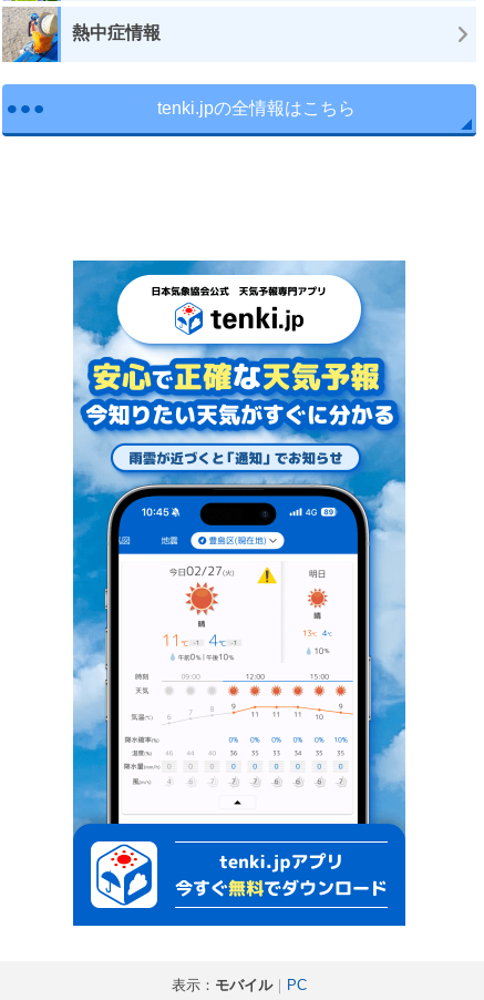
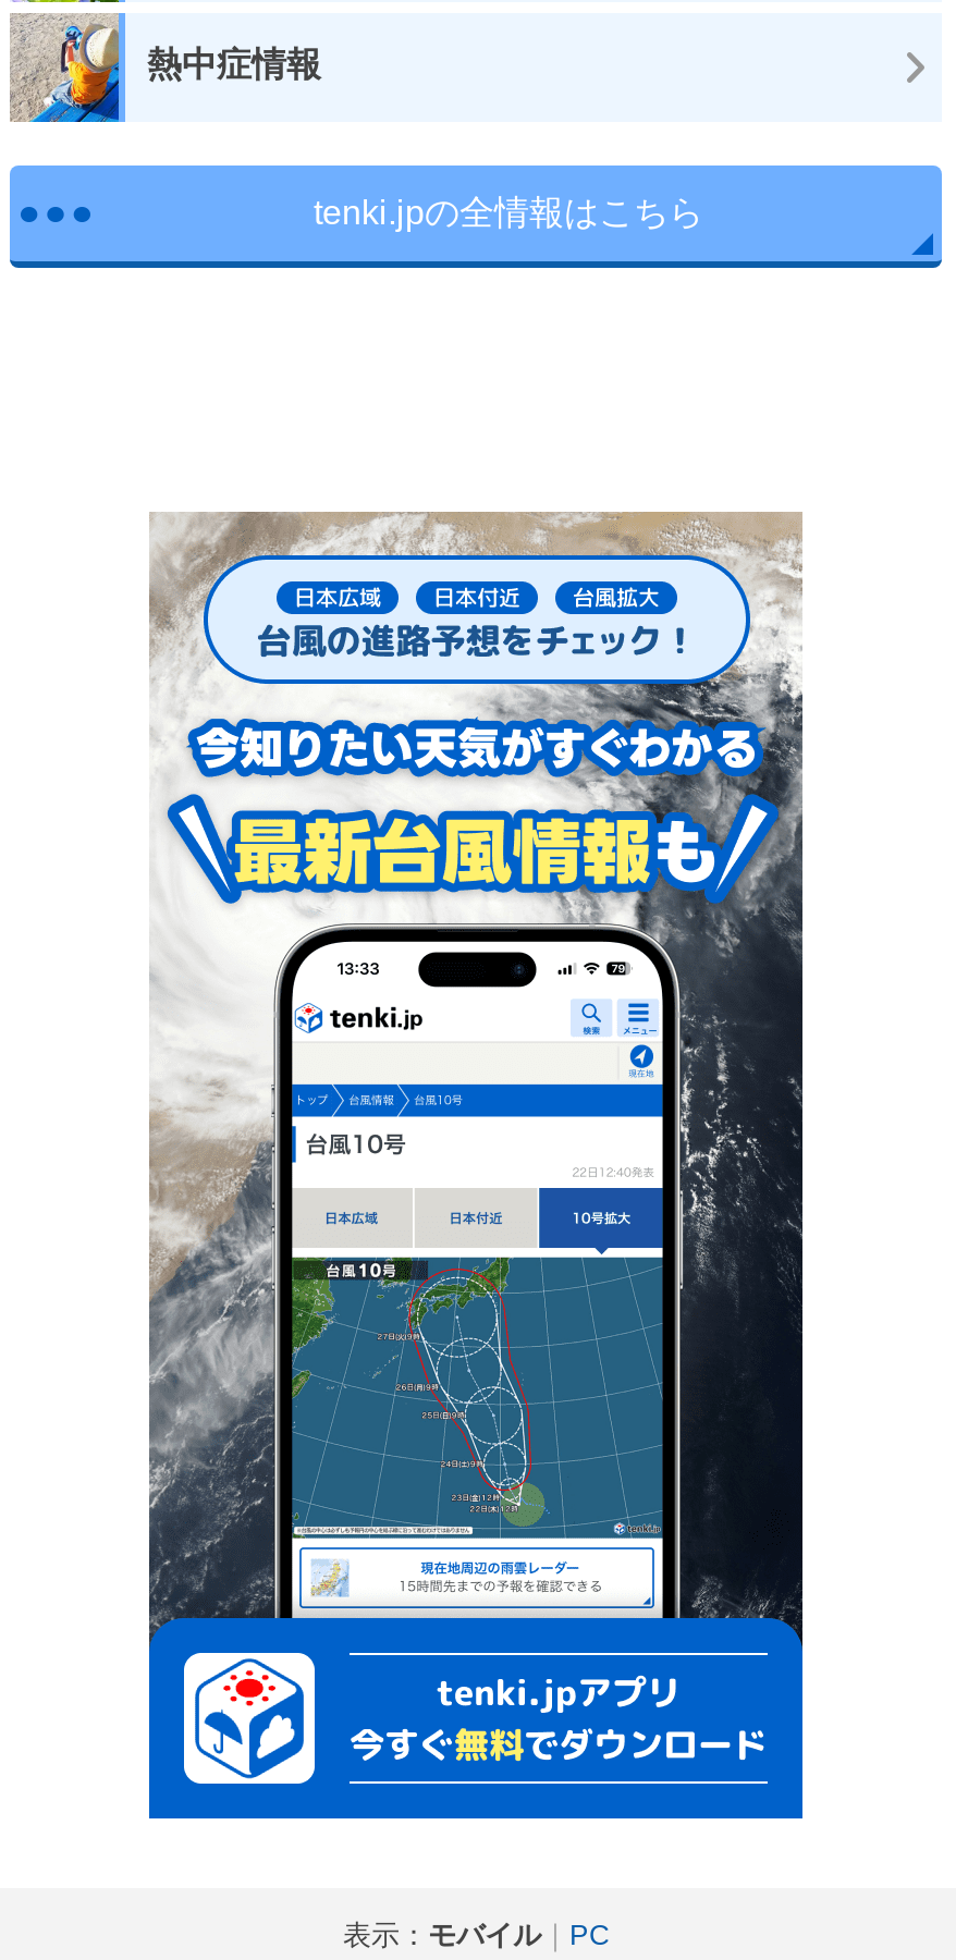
[72,259,406,836] [image] -> [147,510,805,1644] [image]

